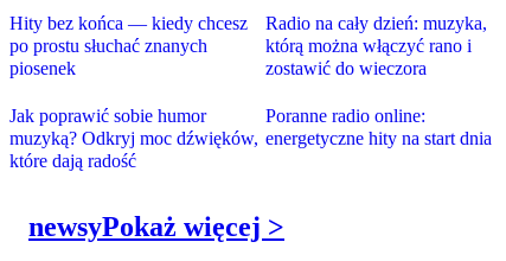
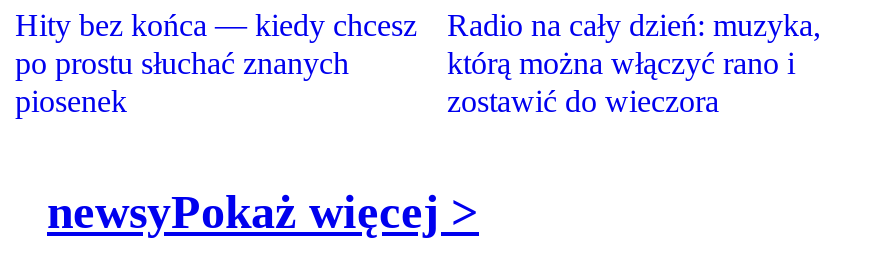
[9,106,258,171] Jak poprawić sobie humor | muzyką? Odkryj moc dźwięków, | które dają radość -> none
[265,106,492,149] Poranne radio online: | energetyczne hity na start dnia -> none

